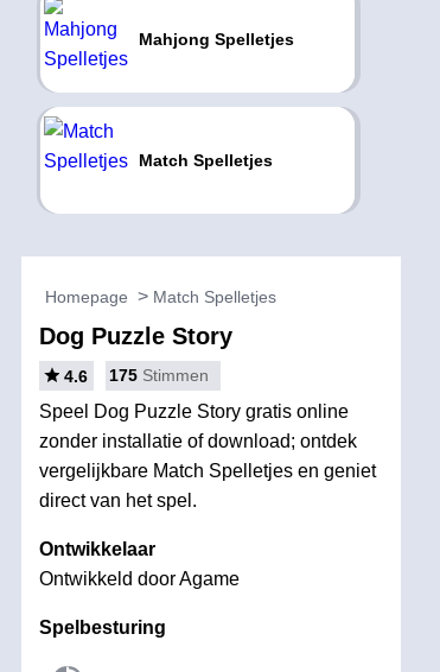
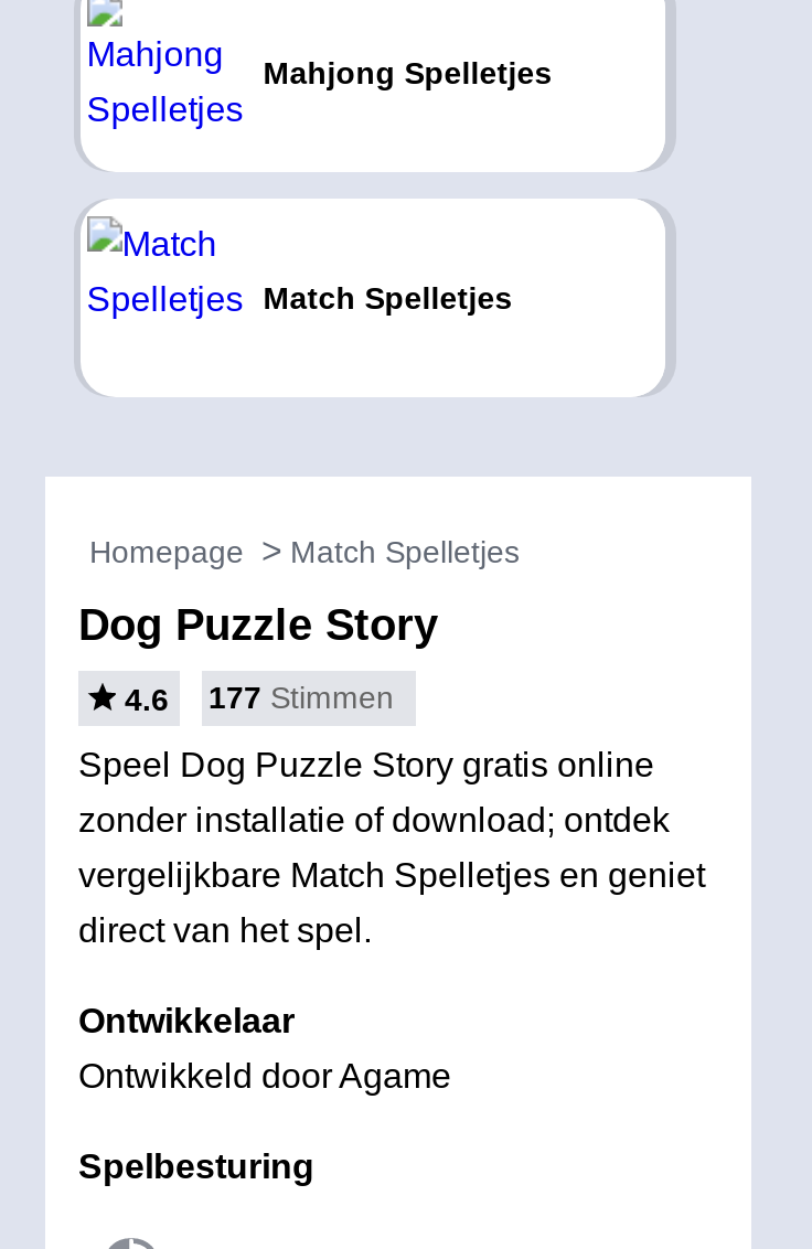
[64,366,209,386] 4.6 175 Stimmen -> [125,680,394,717] 4.6 177 Stimmen

